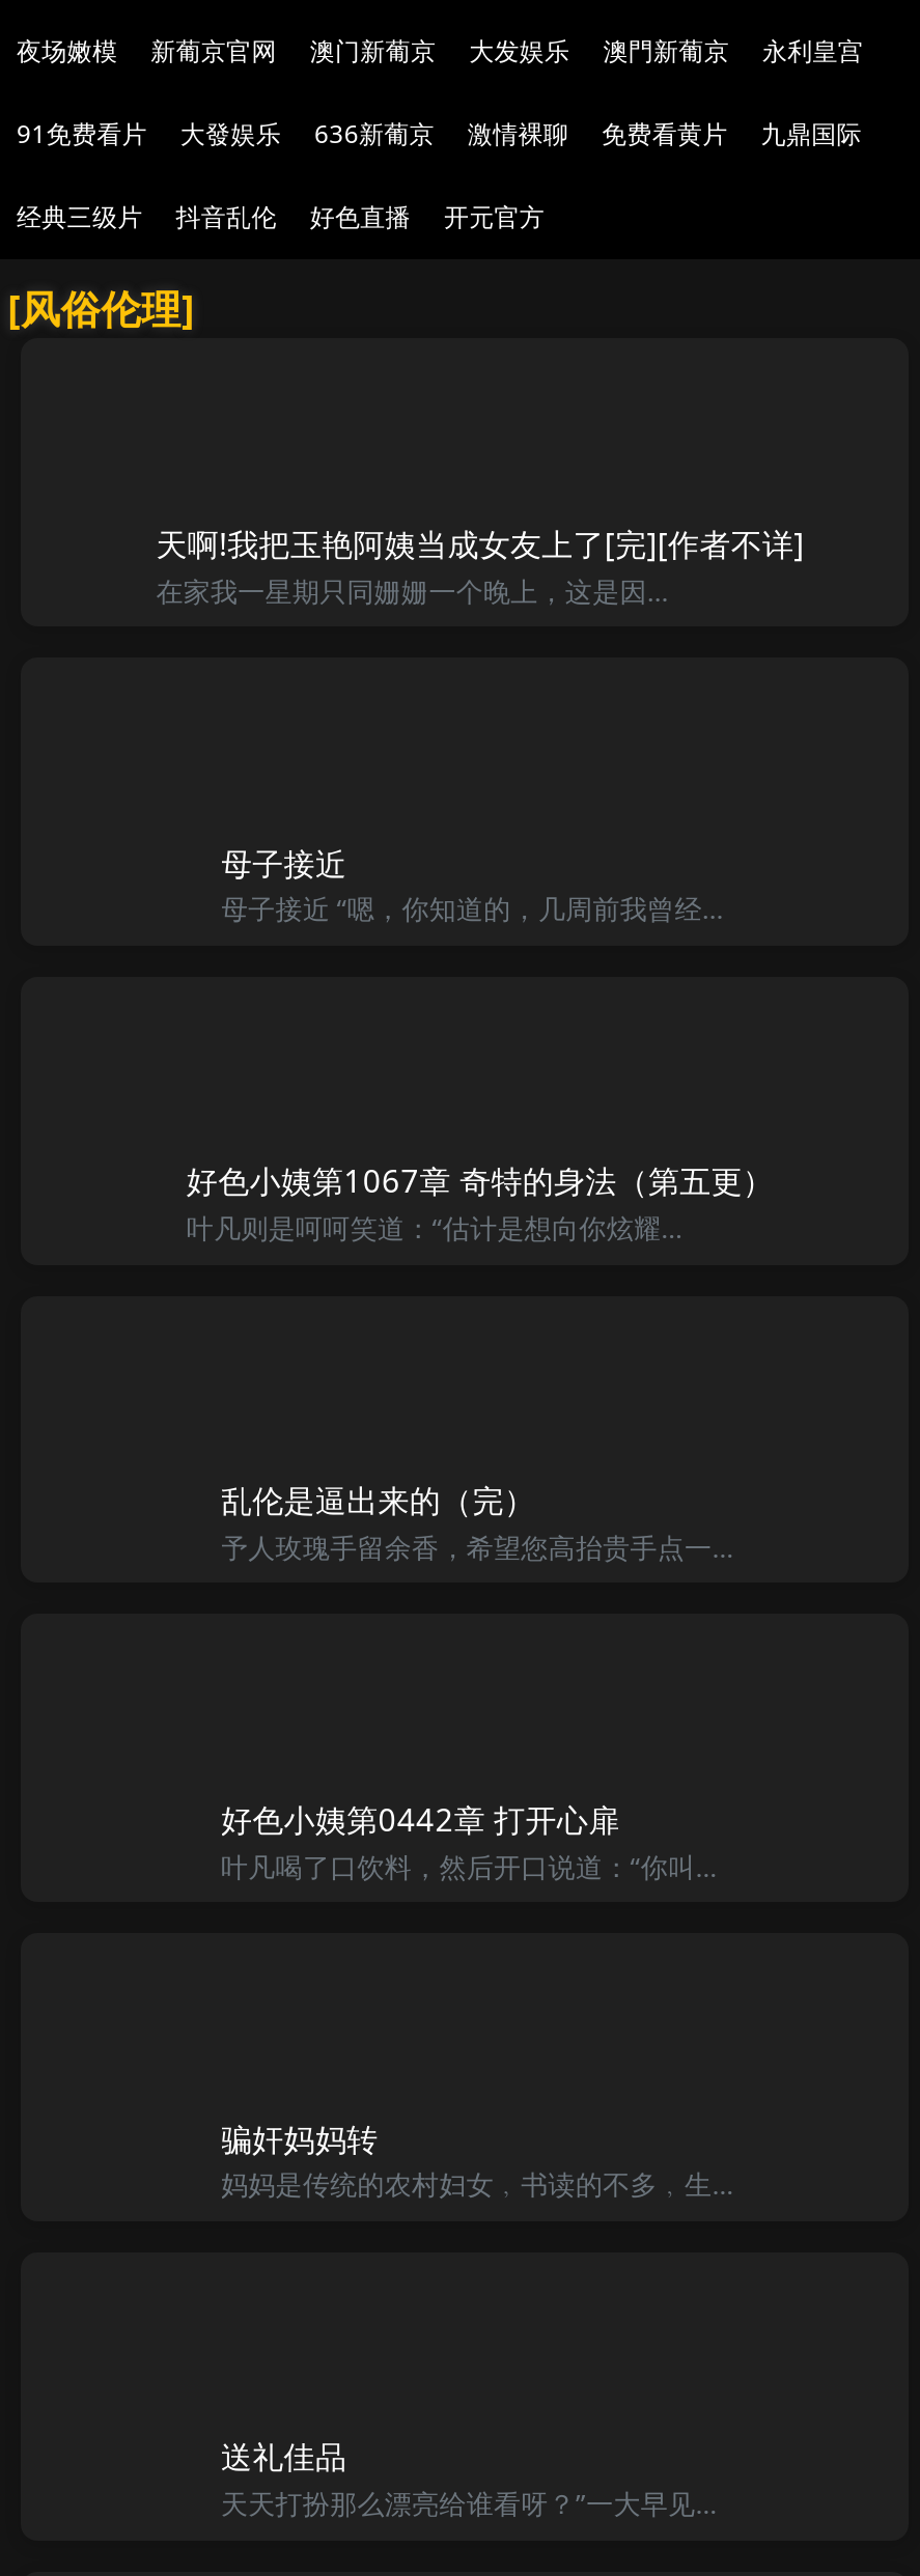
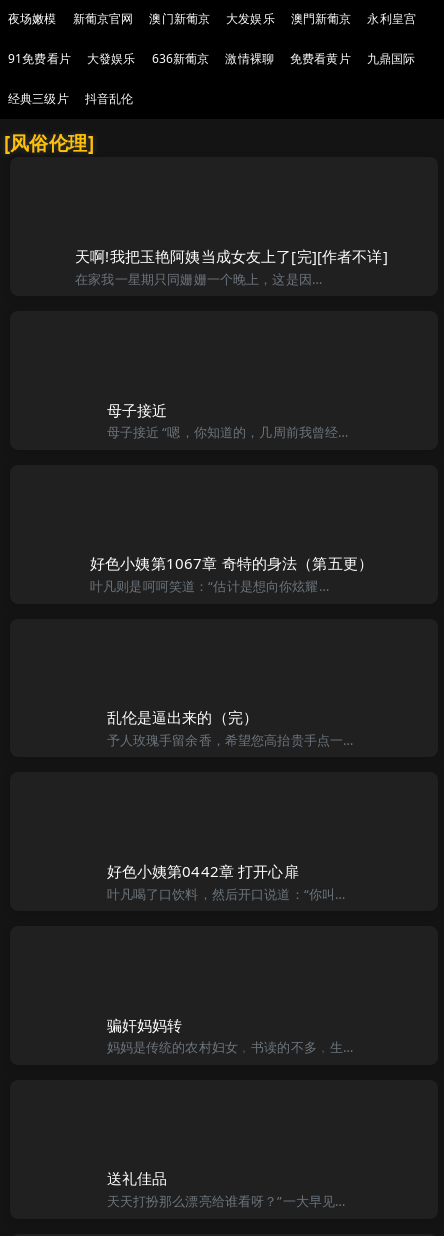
[310,199,545,234] 好色直播 | 开元官方 -> none

